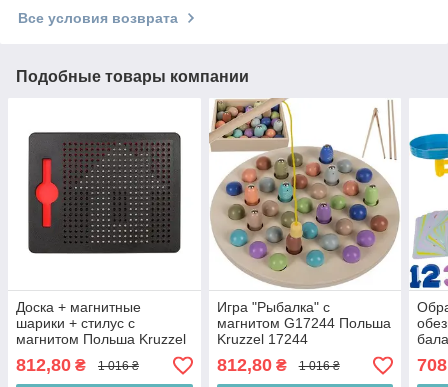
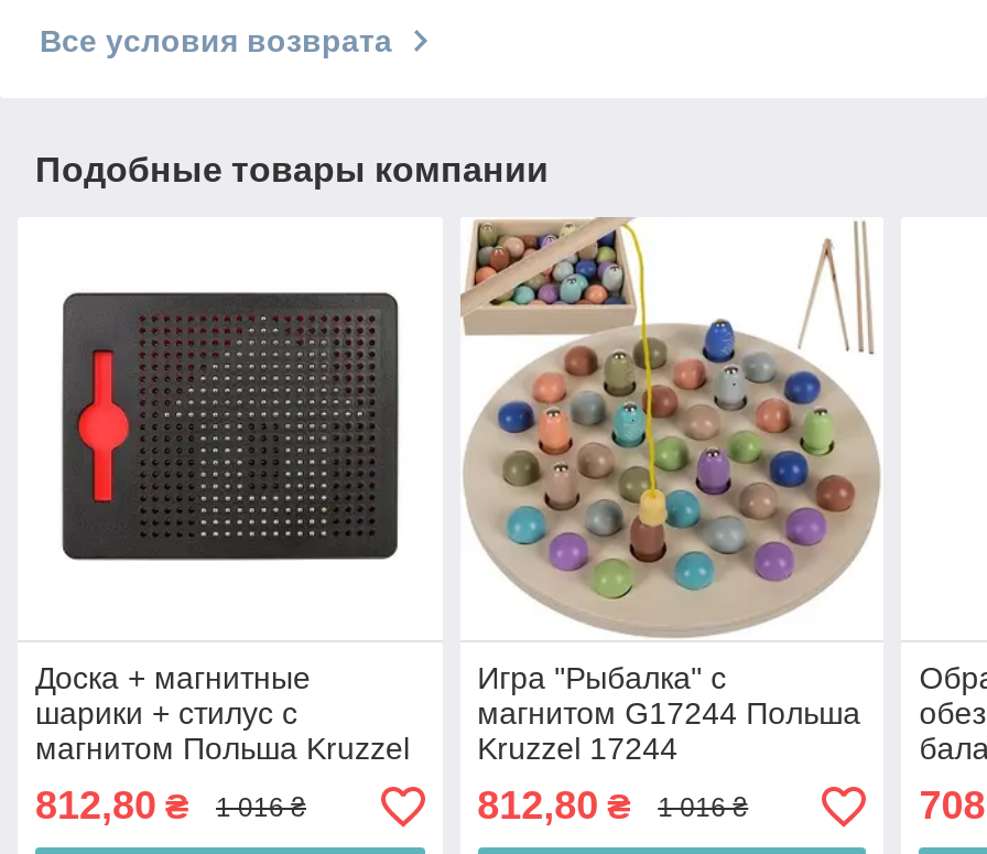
[408,132,445,178] [image] -> none
[409,210,445,289] [image] -> none

